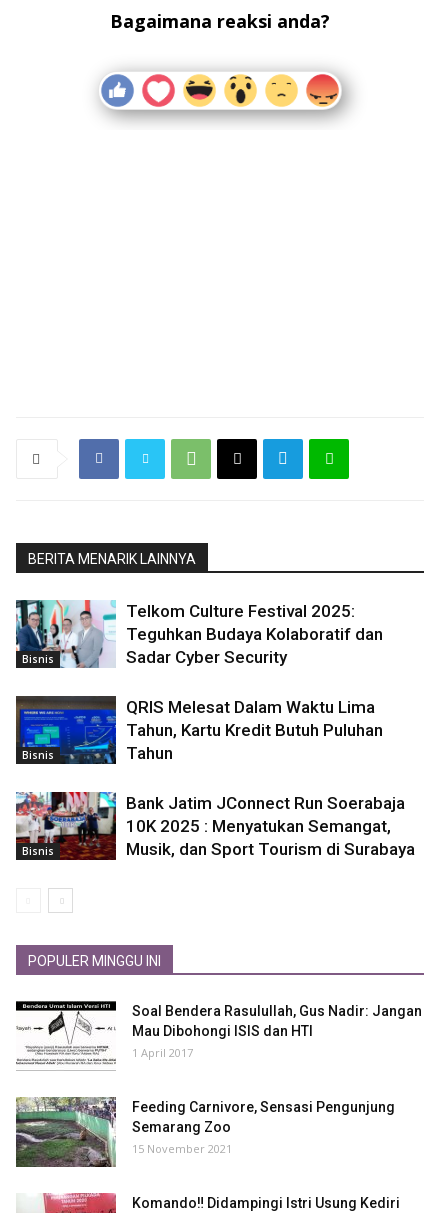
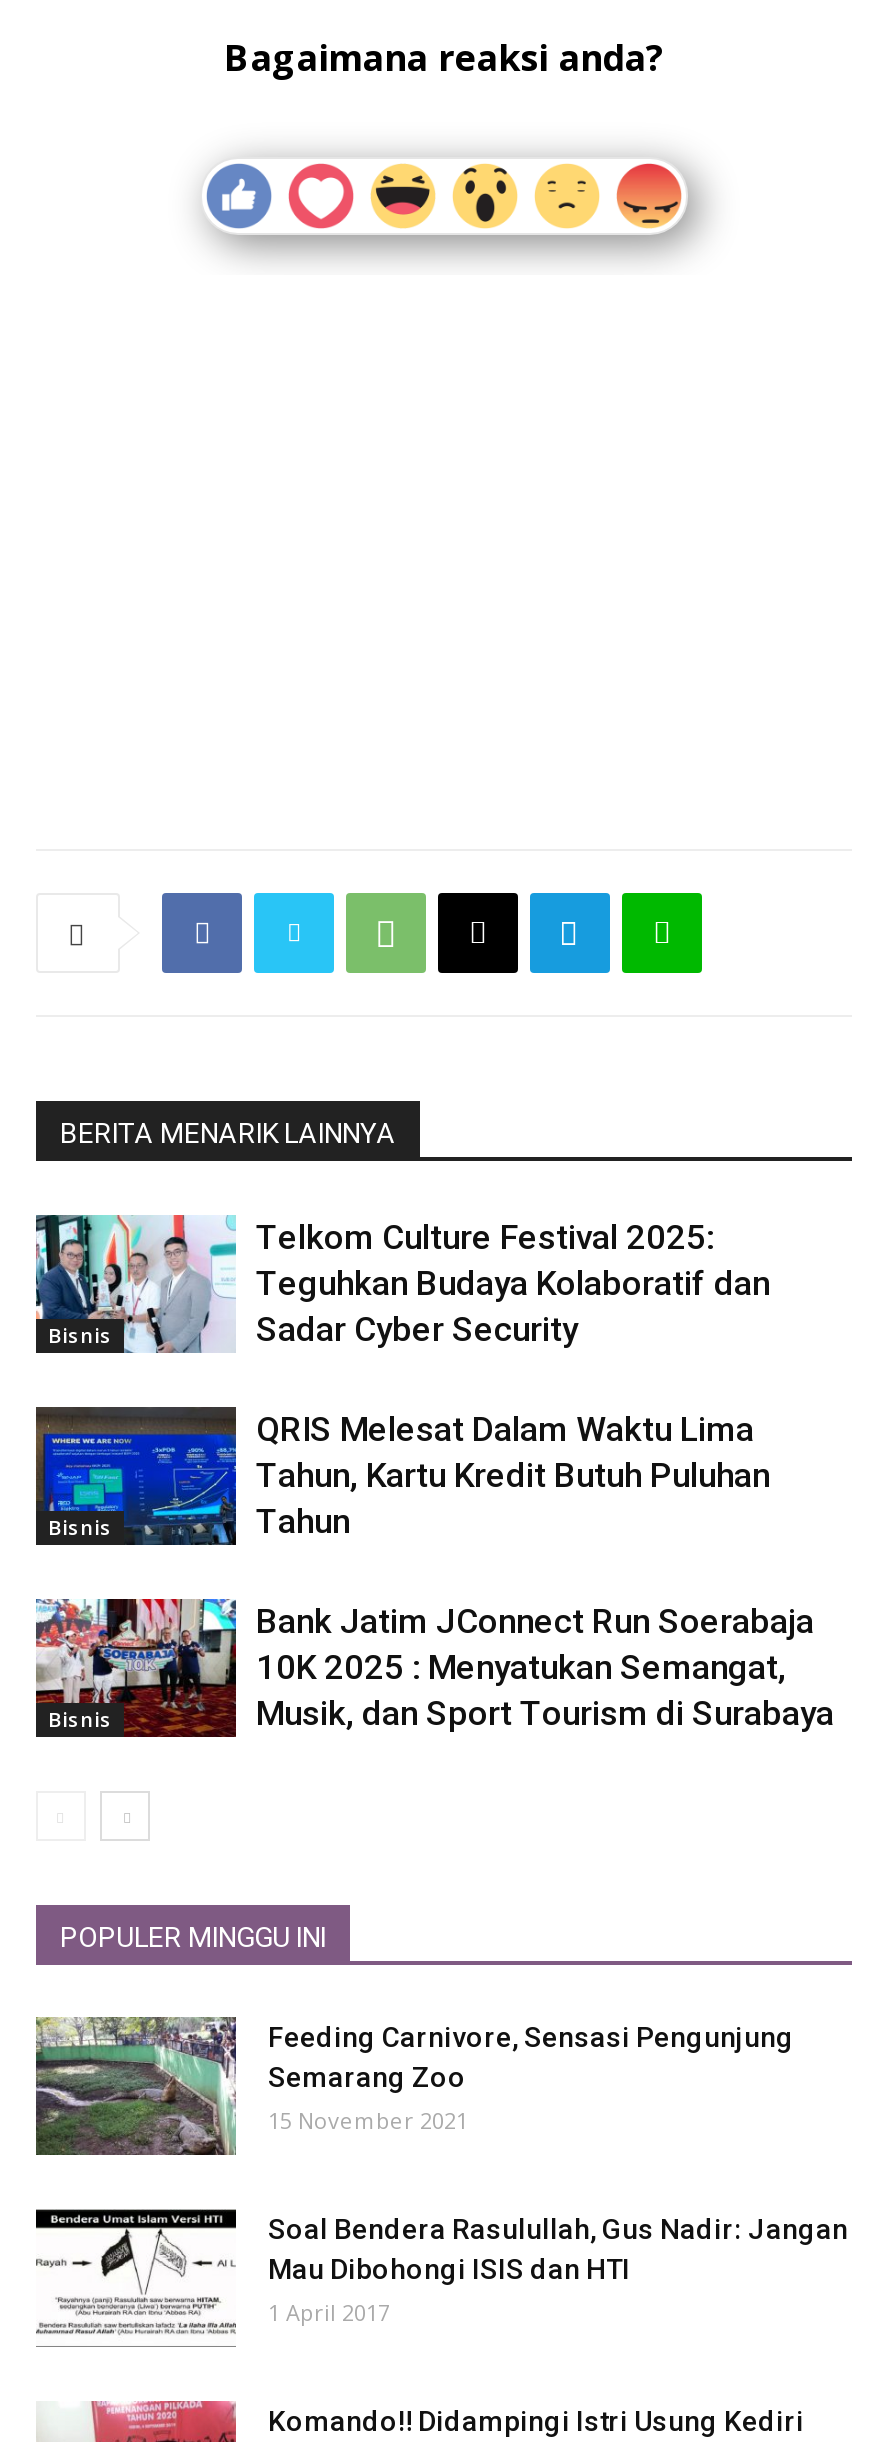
moved [23,1001,422,1064] -> [50,2210,848,2336]: [image] | Soal Bendera Rasulullah, Gus Nadir: Jangan | Mau Dibohongi ISIS dan HTI | 1 April 2017
moved [15,1097,395,1168] -> [34,2018,794,2156]: [image] | Feeding Carnivore, Sensasi Pengunjung | Semarang Zoo | 15 November 2021

